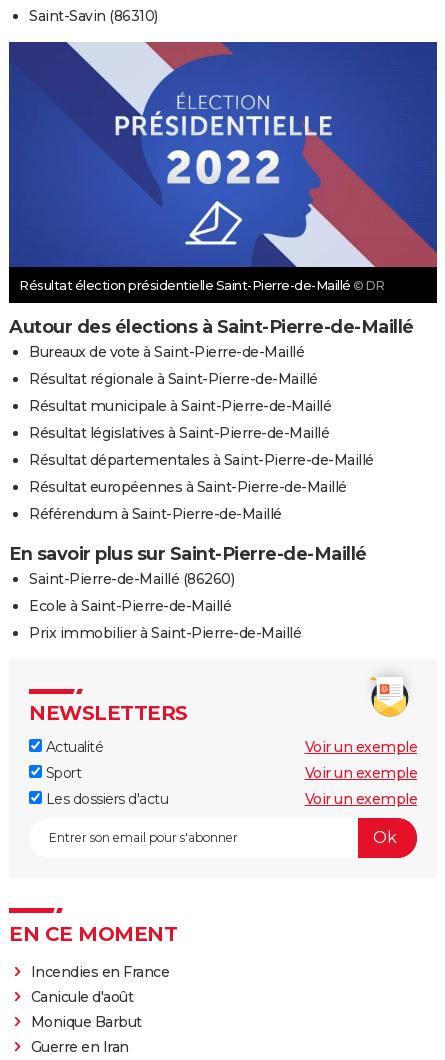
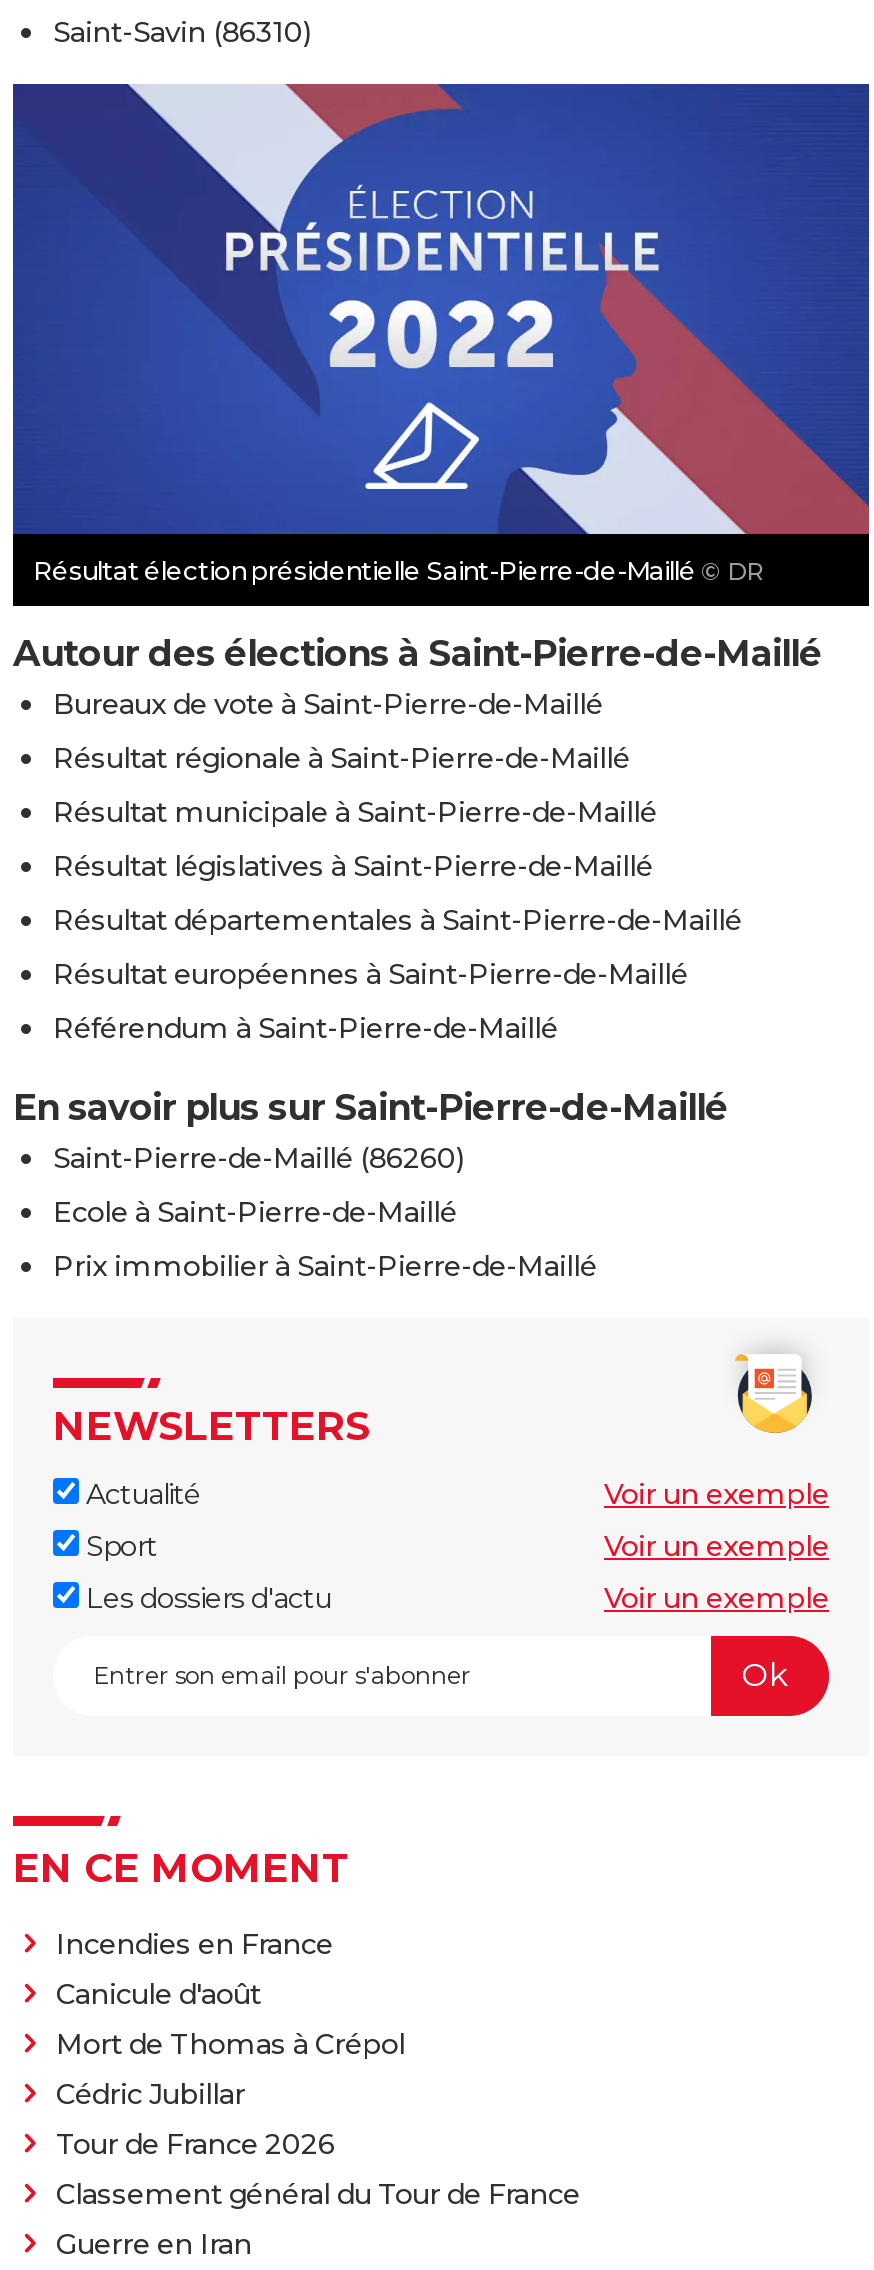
[30,1013,141,1031] Monique Barbut -> [56,2026,580,2212] Mort de Thomas à Crépol | Cédric Jubillar | Tour de France 2026 | Classement général du Tour de France

